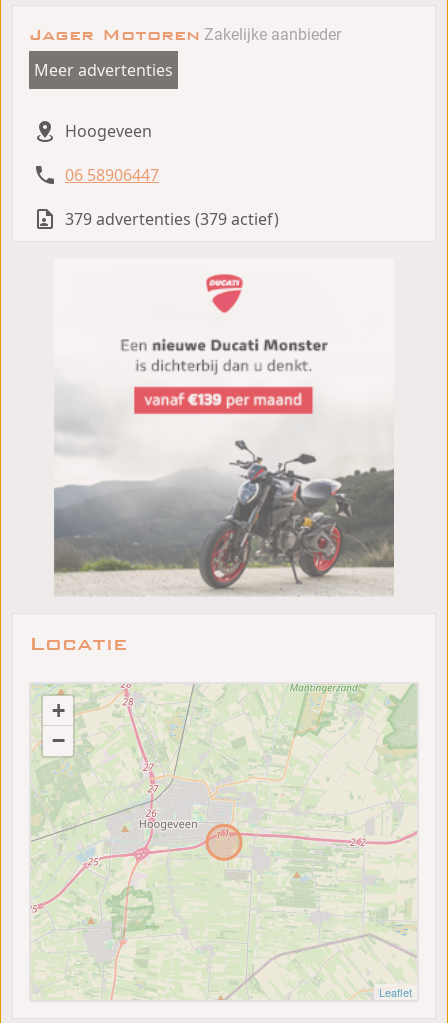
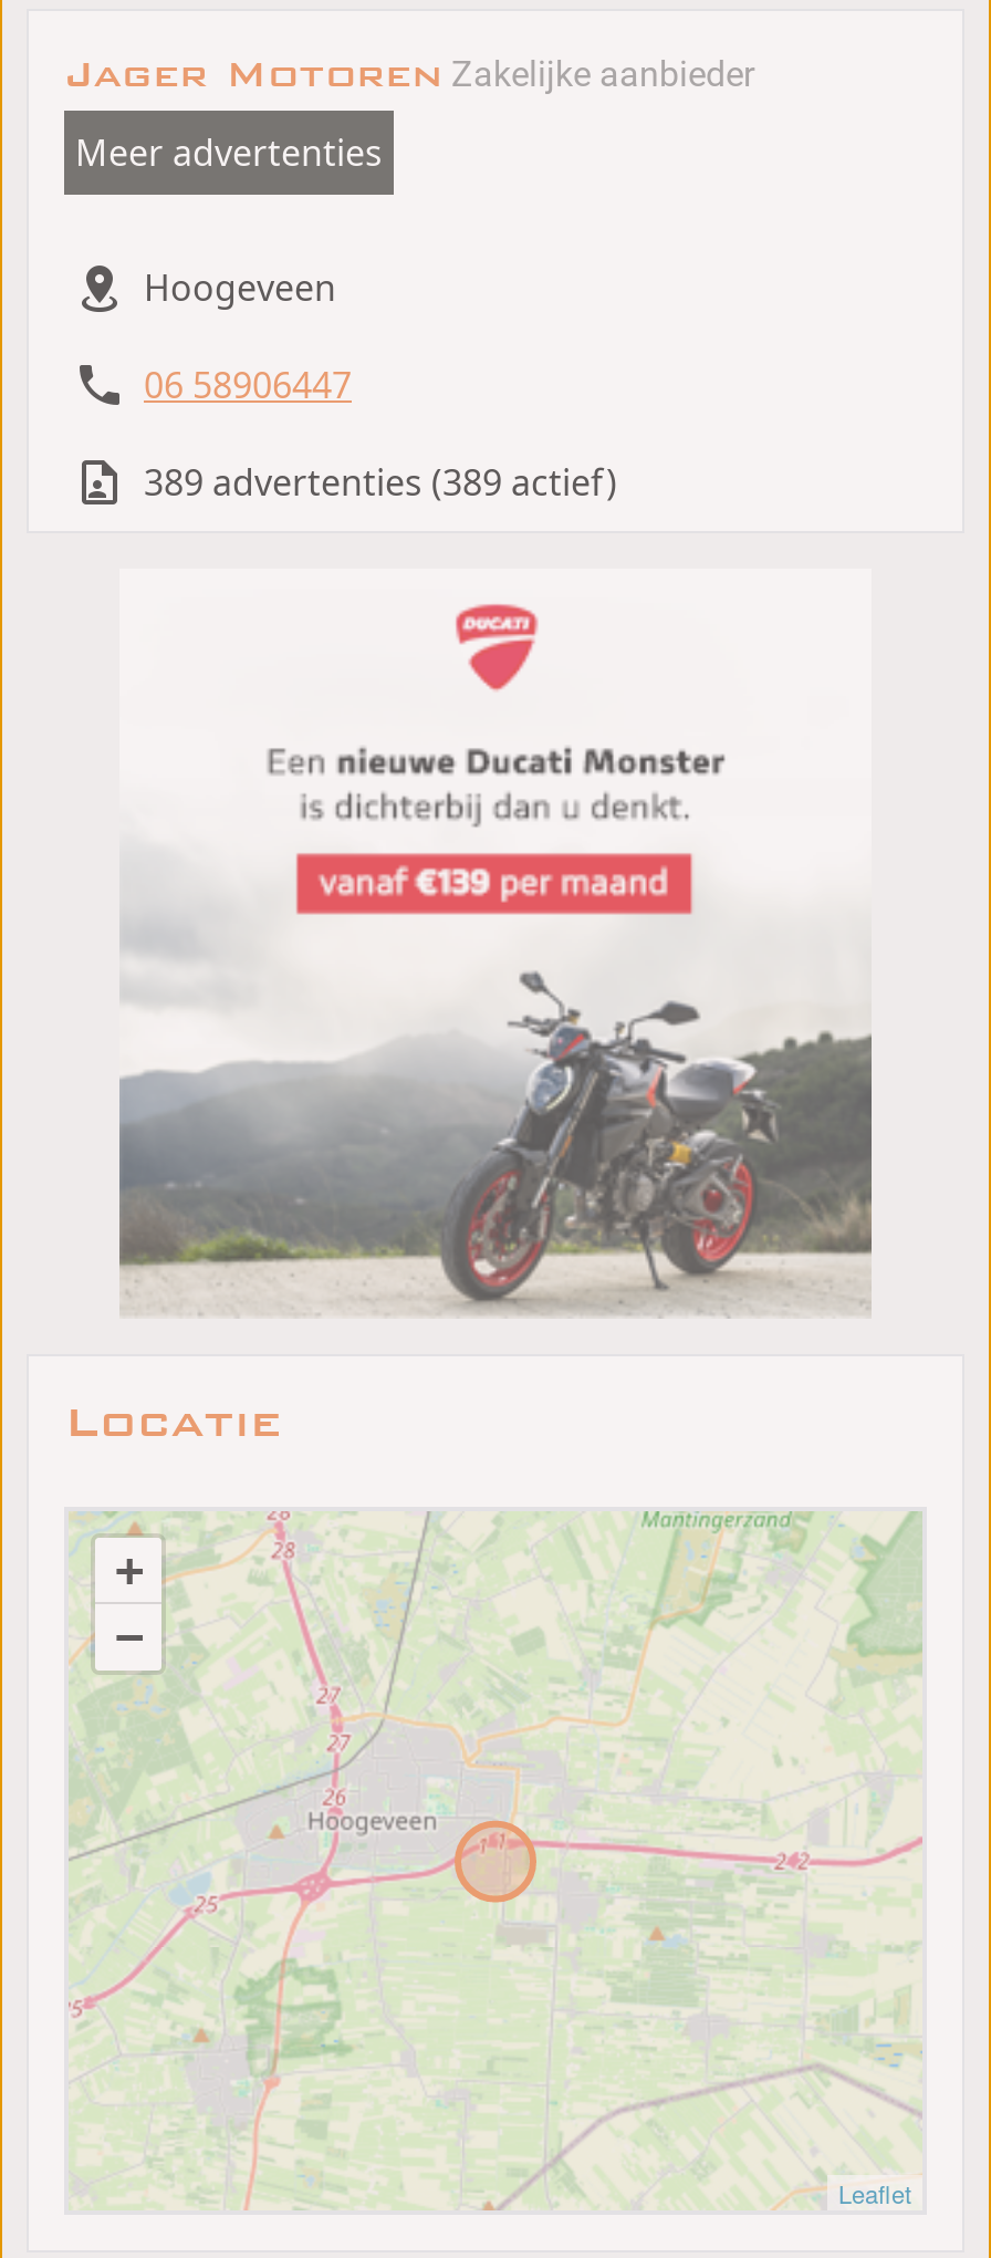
[65,208,279,230] 379 advertenties (379 actief) -> [144,458,617,507] 389 advertenties (389 actief)

